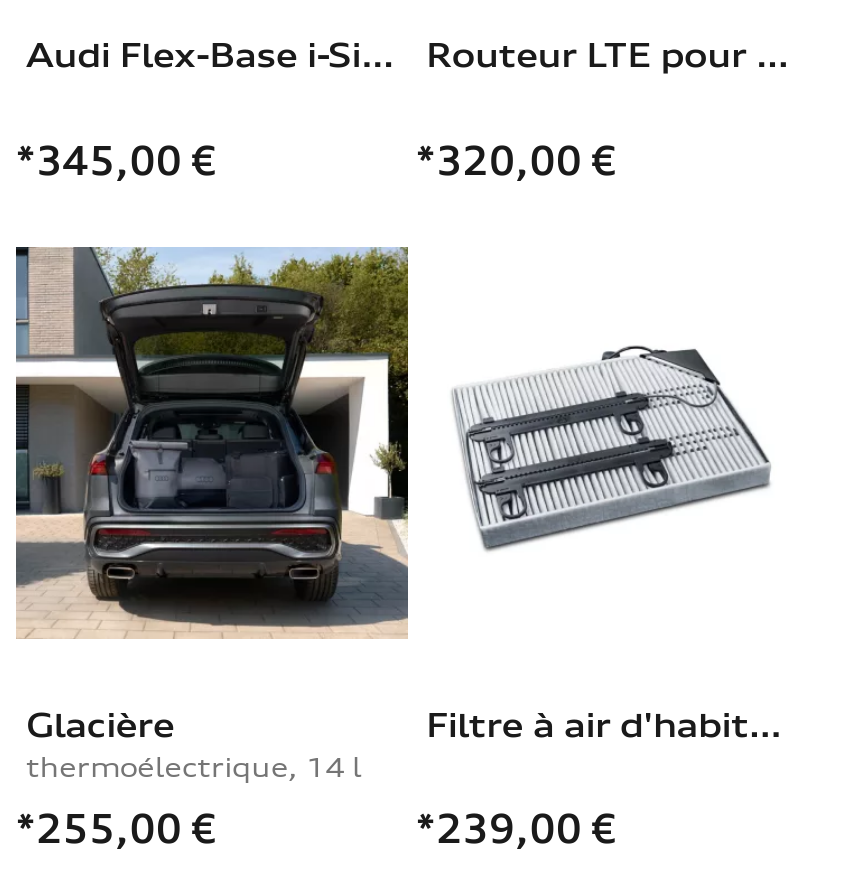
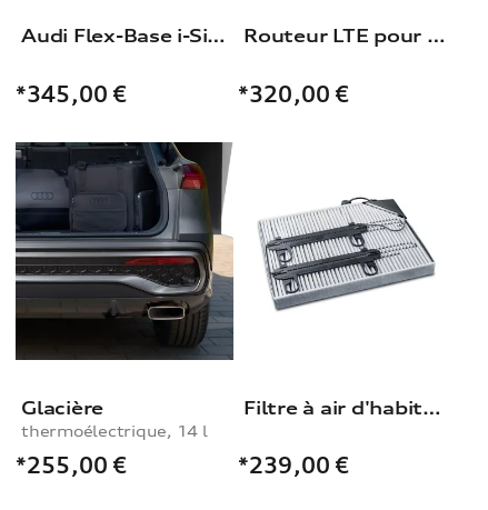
[14,247,410,639] [image] -> [14,141,235,361] [image]

